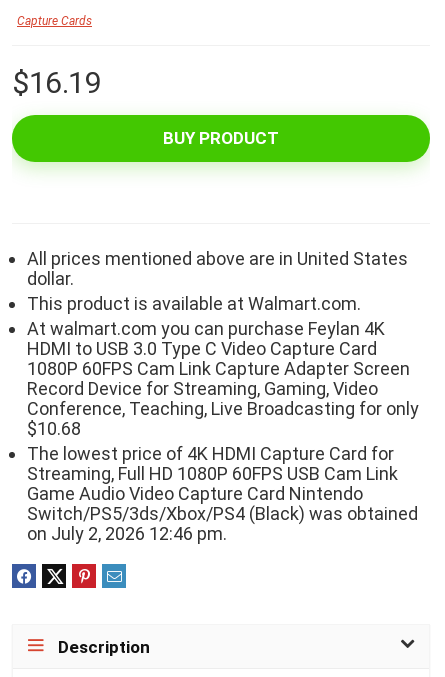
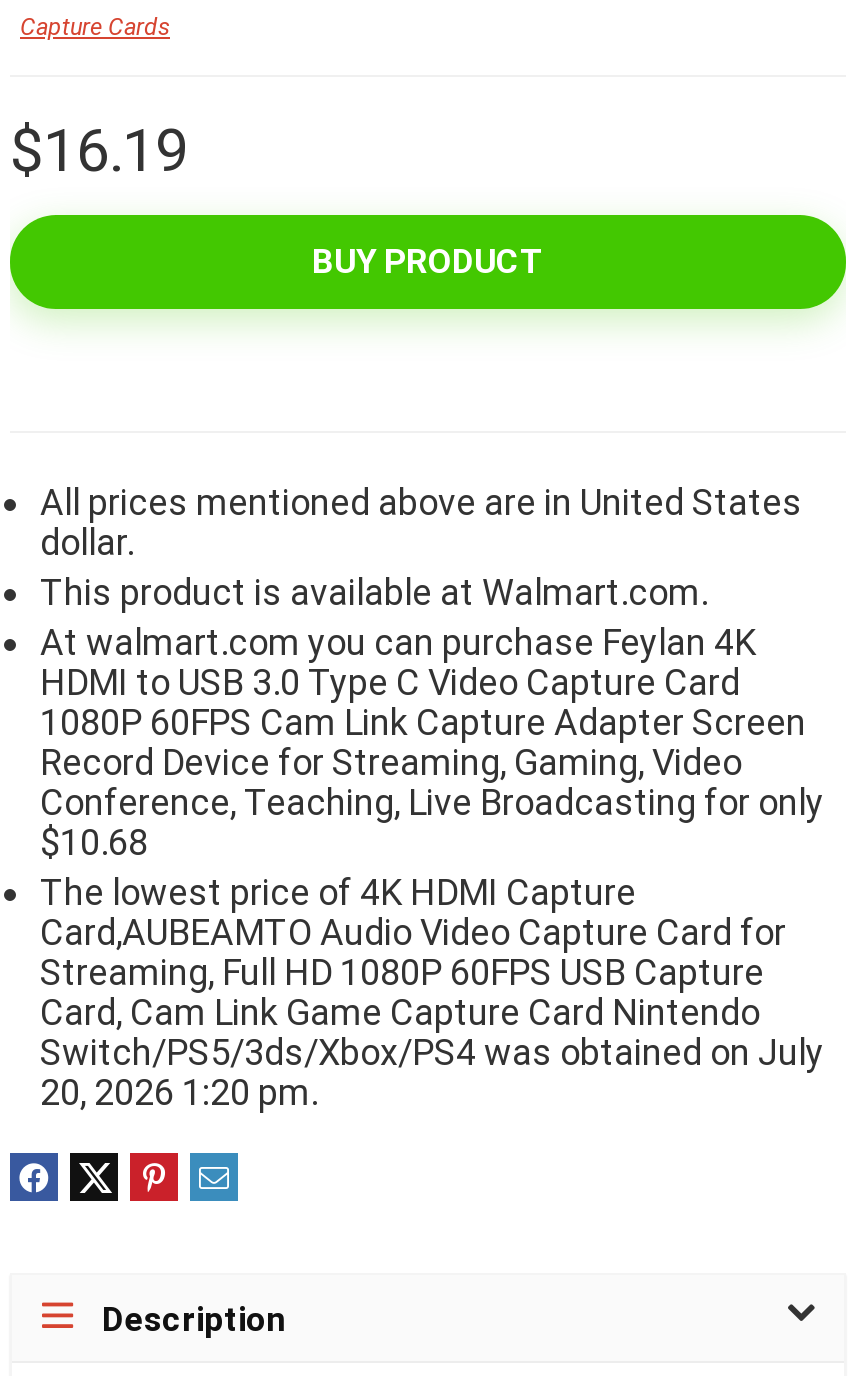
[27,443,418,544] The lowest price of 4K HDMI Capture Card for | Streaming, Full HD 1080P 60FPS USB Cam Link | Game Audio Video Capture Card Nintendo | Switch/PS5/3ds/Xbox/PS4 (Black) was obtained | on July 2, 2026 12:46 pm. -> [40,871,824,1113] The lowest price of 4K HDMI Capture | Card,AUBEAMTO Audio Video Capture Card for | Streaming, Full HD 1080P 60FPS USB Capture | Card, Cam Link Game Capture Card Nintendo | Switch/PS5/3ds/Xbox/PS4 was obtained on July | 20, 2026 1:20 pm.

